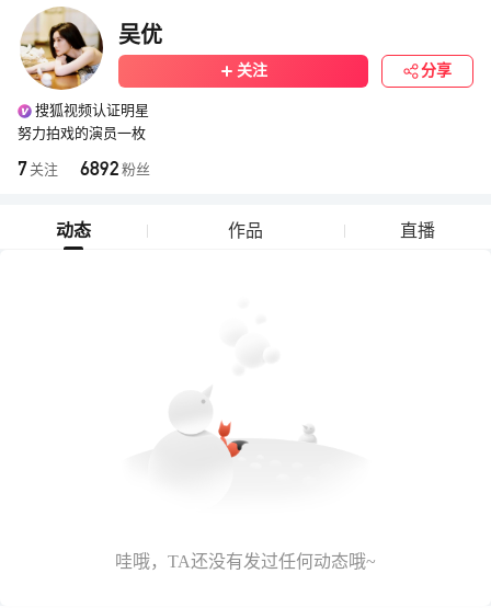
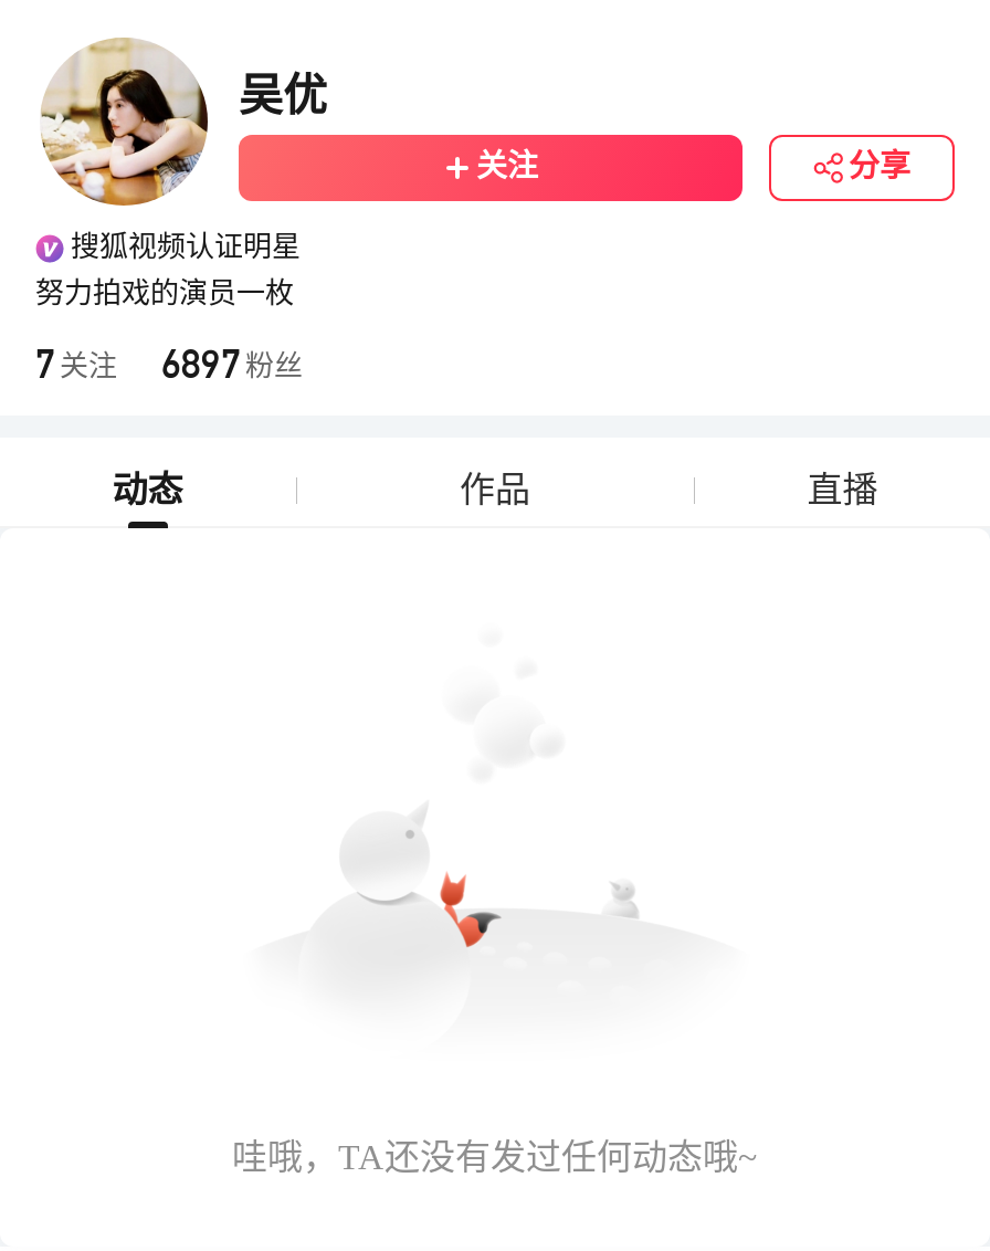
[18,157,150,180] 7 关注 6892 粉丝 -> [35,340,303,387] 7 关注 6897 粉丝

